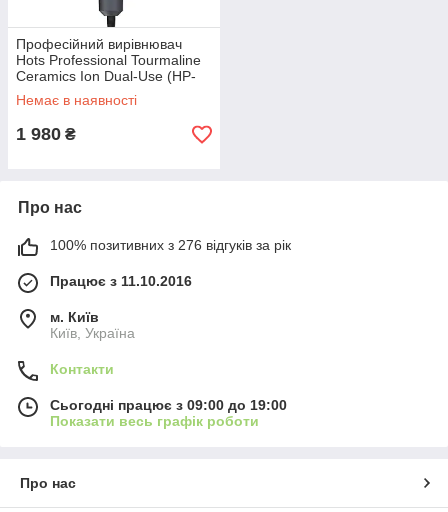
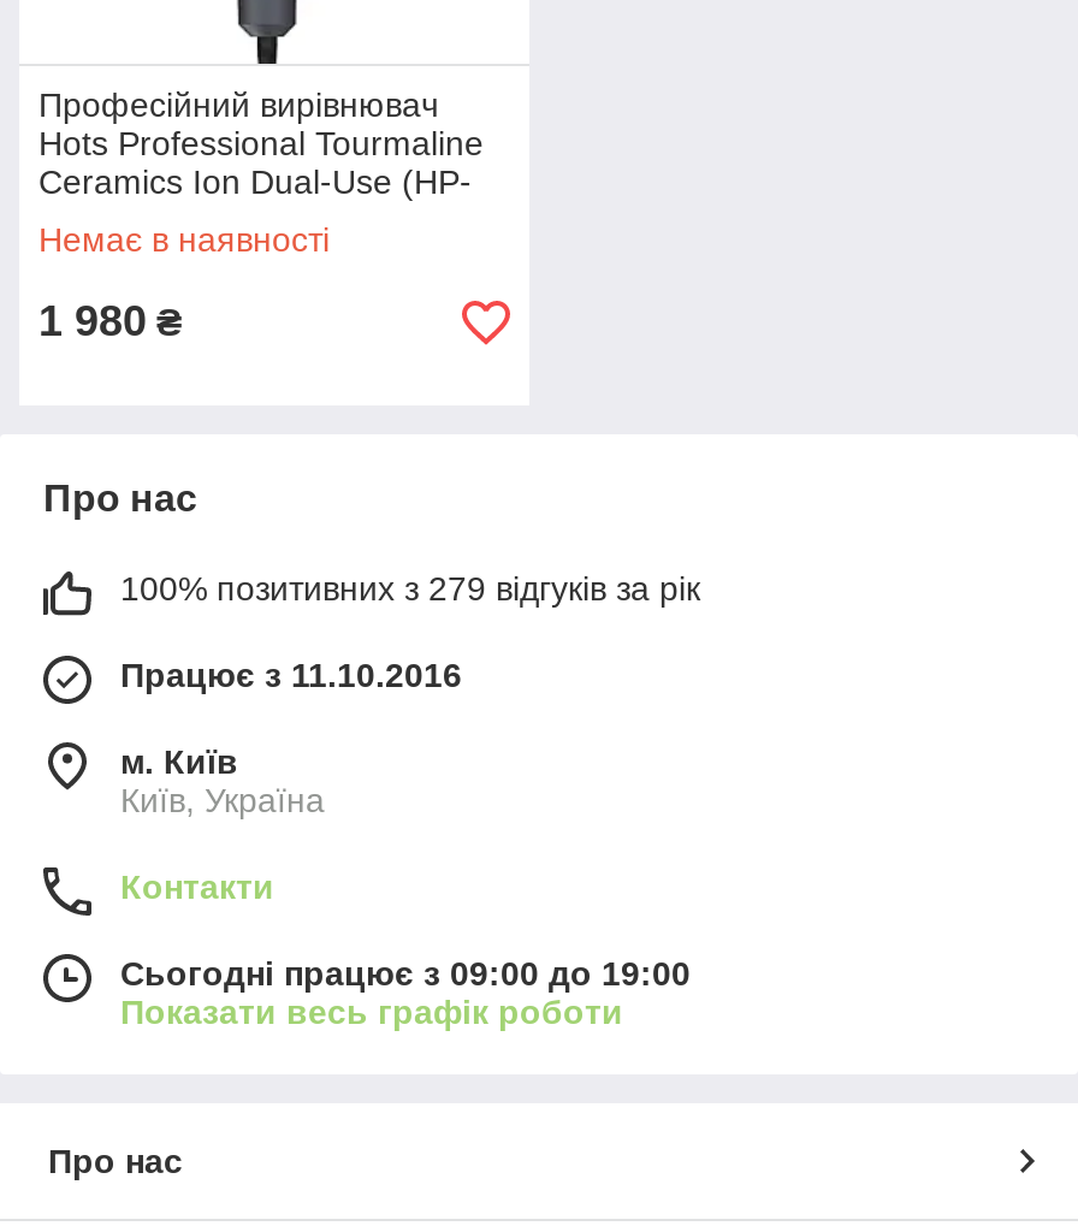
[50,237,291,253] 100% позитивних з 276 відгуків за рік -> [120,569,700,608] 100% позитивних з 279 відгуків за рік

